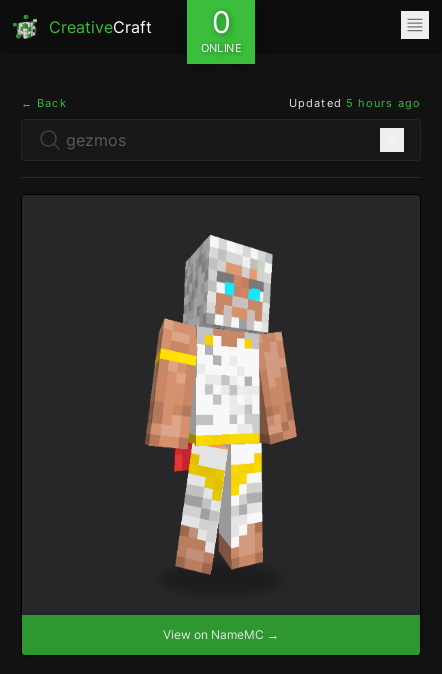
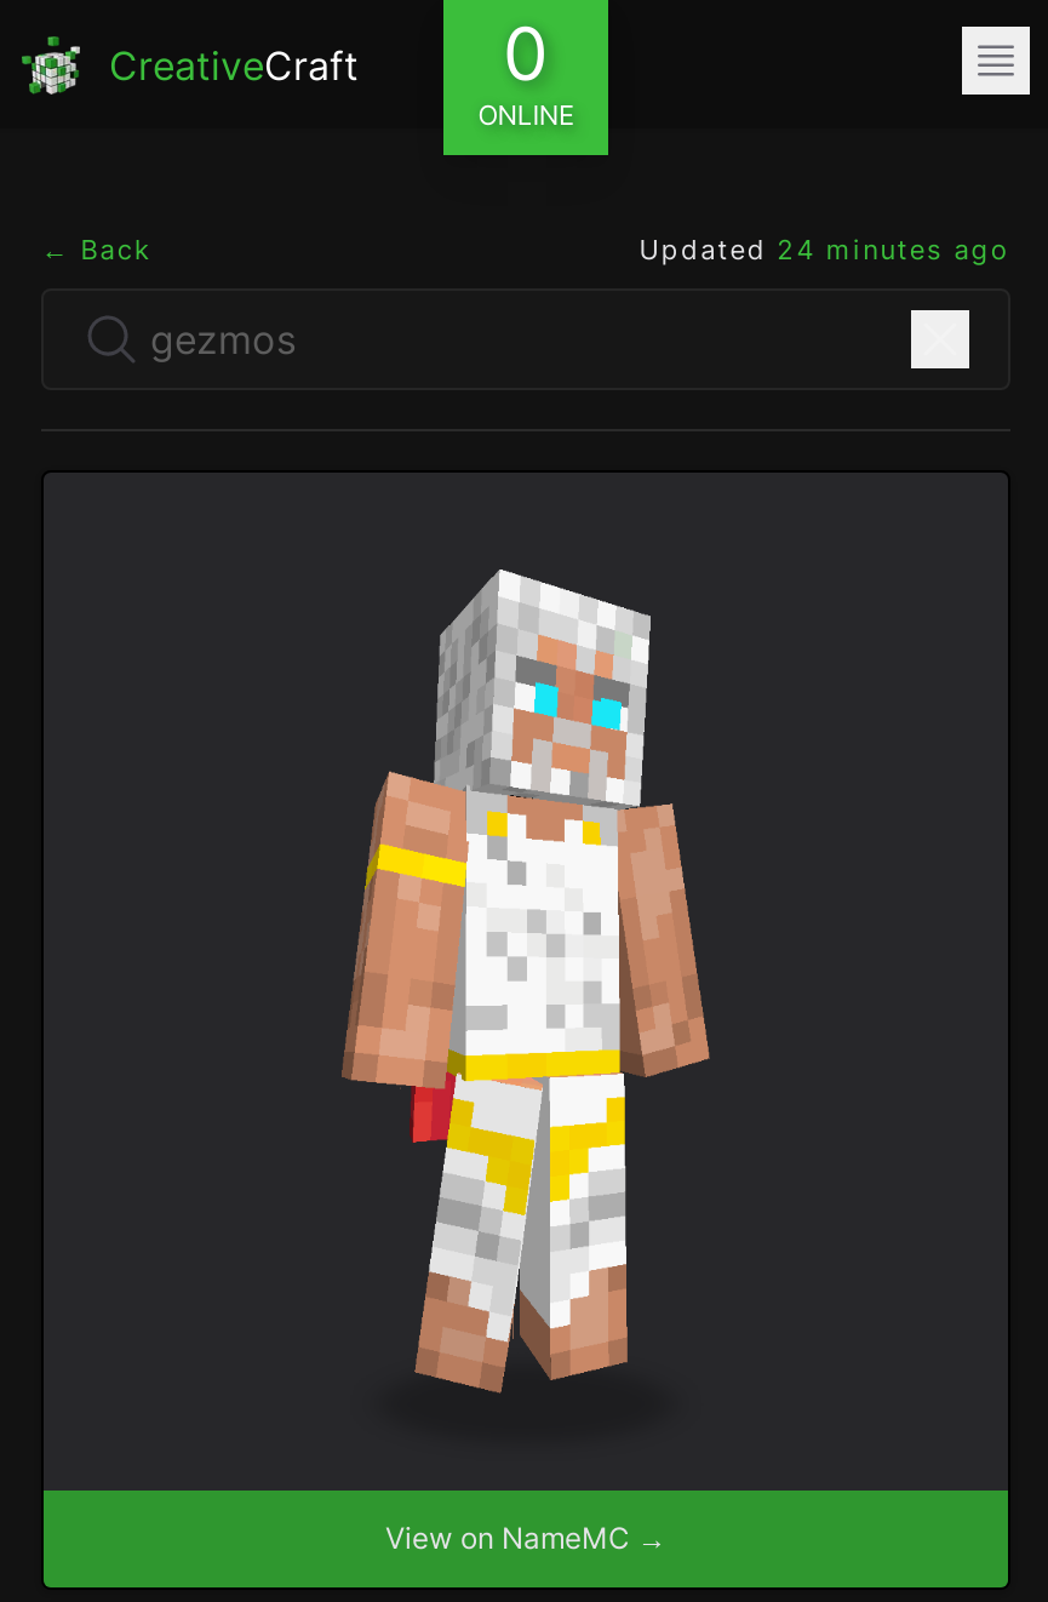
[289,96,421,110] Updated 5 hours ago -> [639,233,1010,267] Updated 24 minutes ago

